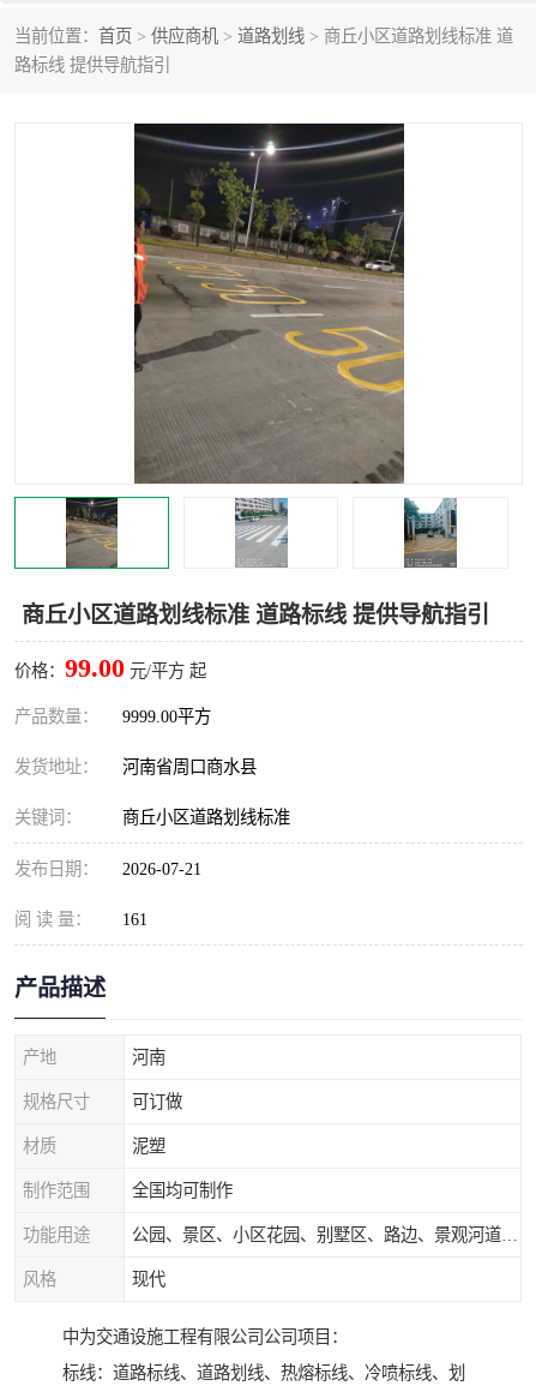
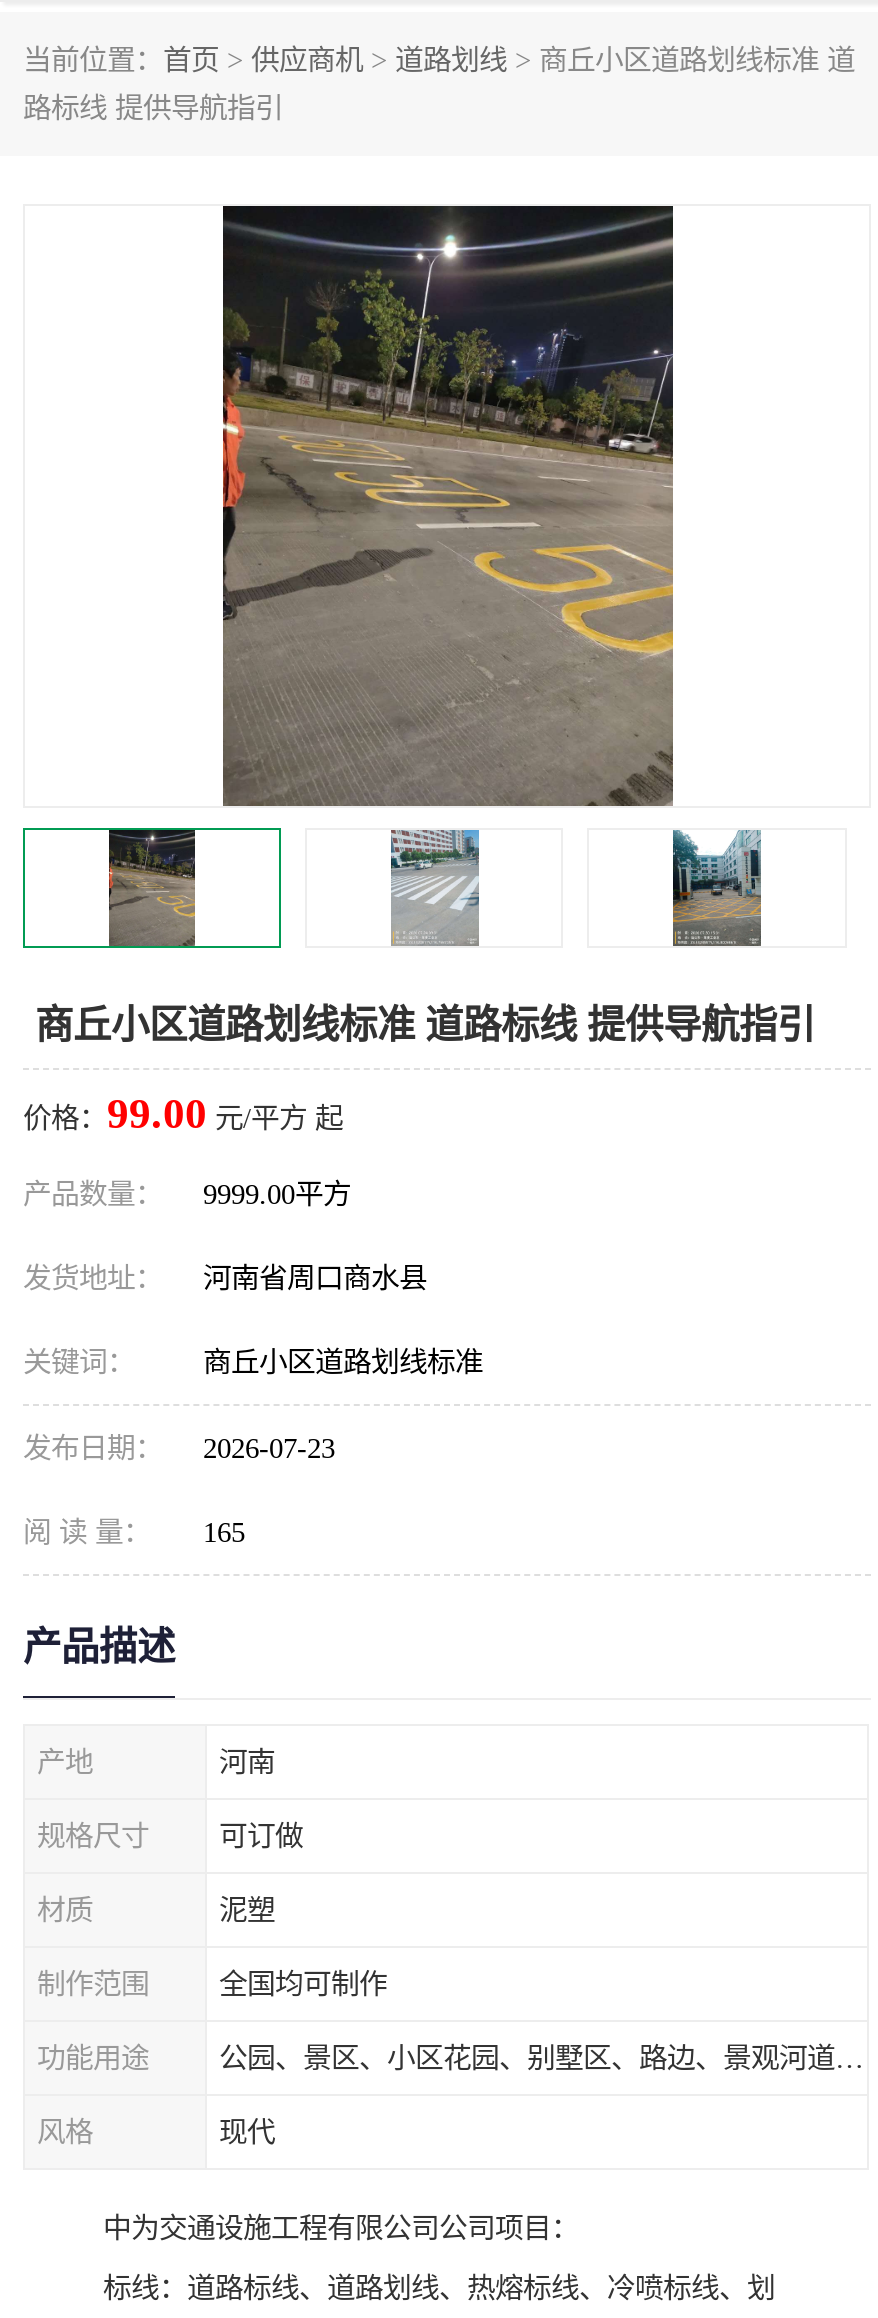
[14,859,201,878] 发布日期： 2026-07-21 -> [23,1432,335,1464] 发布日期： 2026-07-23
[14,910,147,929] 阅 读 量： 161 -> [23,1516,245,1548] 阅 读 量： 165

